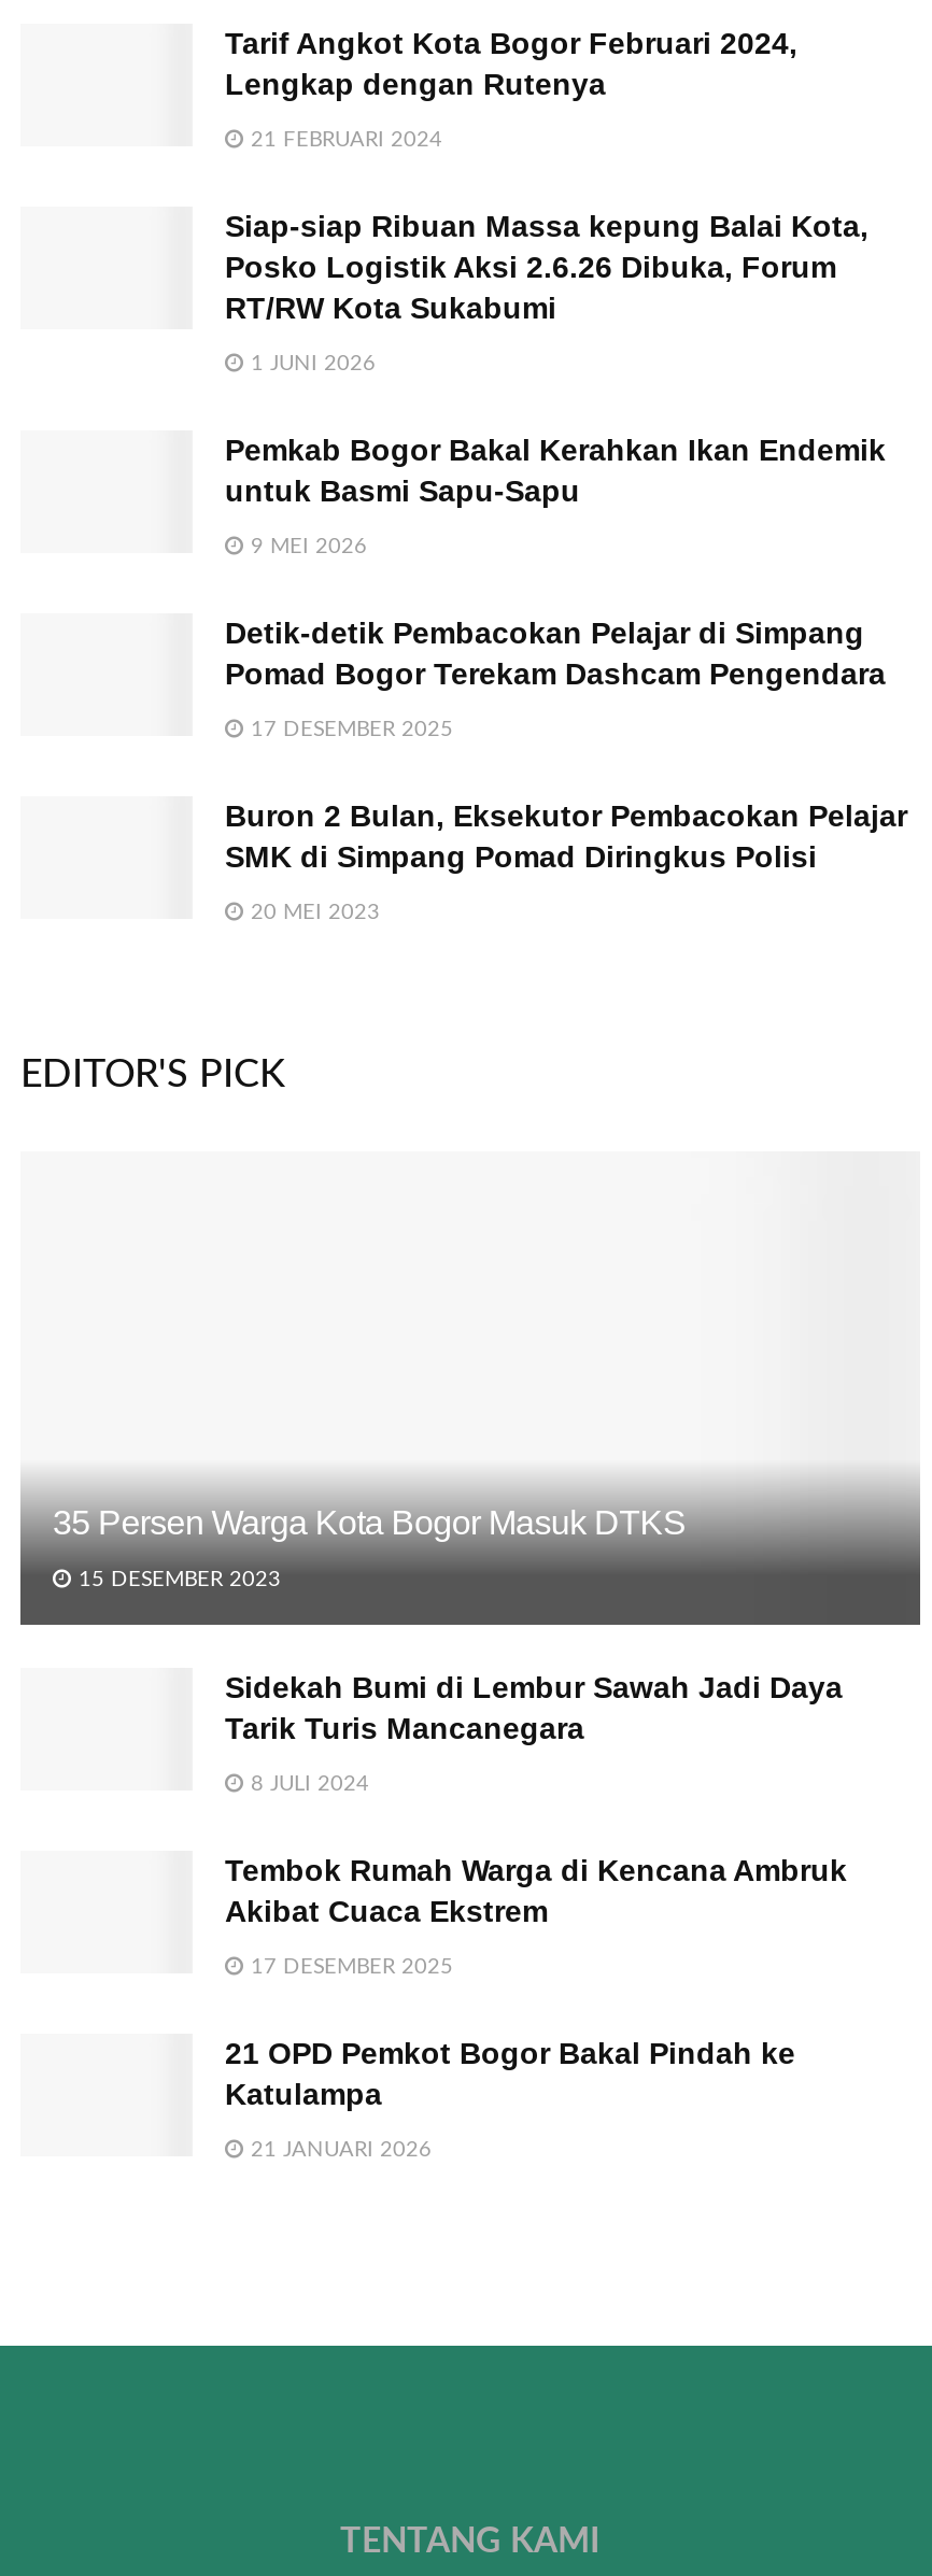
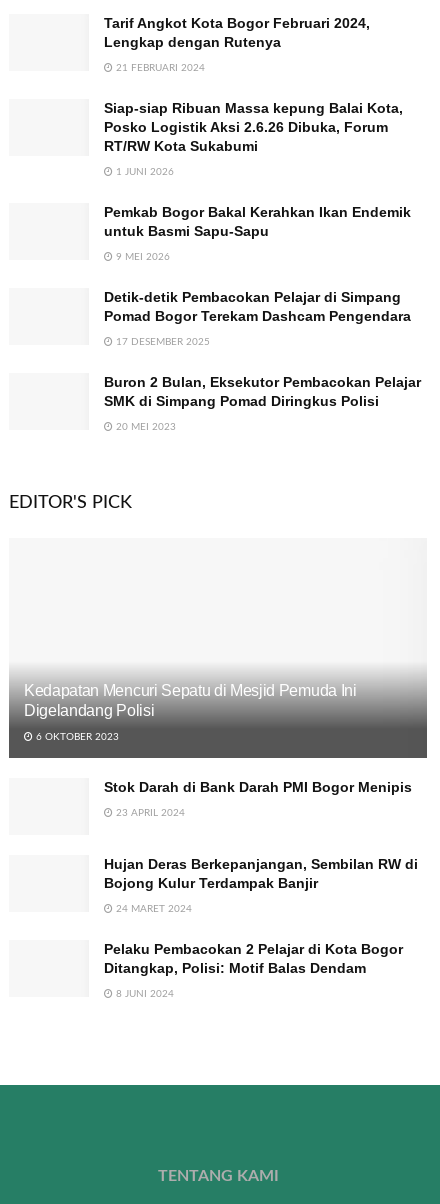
[53,1504,686,1541] 35 Persen Warga Kota Bogor Masuk DTKS -> [24,682,357,719] Kedapatan Mencuri Sepatu di Mesjid Pemuda Ini | Digelandang Polisi
[72,1569,281,1590] 15 DESEMBER 2023 -> [33,732,119,742] 6 OKTOBER 2023
[225,1670,843,1745] Sidekah Bumi di Lembur Sawah Jadi Daya | Tarik Turis Mancanegara -> [104,779,412,795] Stok Darah di Bank Darah PMI Bogor Menipis
[244,1773,369,1795] 8 JULI 2024 -> [113,808,185,818] 23 APRIL 2024
[225,1853,847,1928] Tembok Rumah Warga di Kencana Ambruk | Akibat Cuaca Ekstrem -> [104,856,418,891] Hujan Deras Berkepanjangan, Sembilan RW di | Bojong Kulur Terdampak Banjir
[244,1956,453,1978] 17 DESEMBER 2025 -> [113,904,192,914] 24 MARET 2024
[225,2036,795,2111] 21 OPD Pemkot Bogor Bakal Pindah ke | Katulampa -> [104,941,403,976] Pelaku Pembacokan 2 Pelajar di Kota Bogor | Ditangkap, Polisi: Motif Balas Dendam
[244,2139,432,2160] 21 JANUARI 2026 -> [113,989,174,999] 8 JUNI 2024

